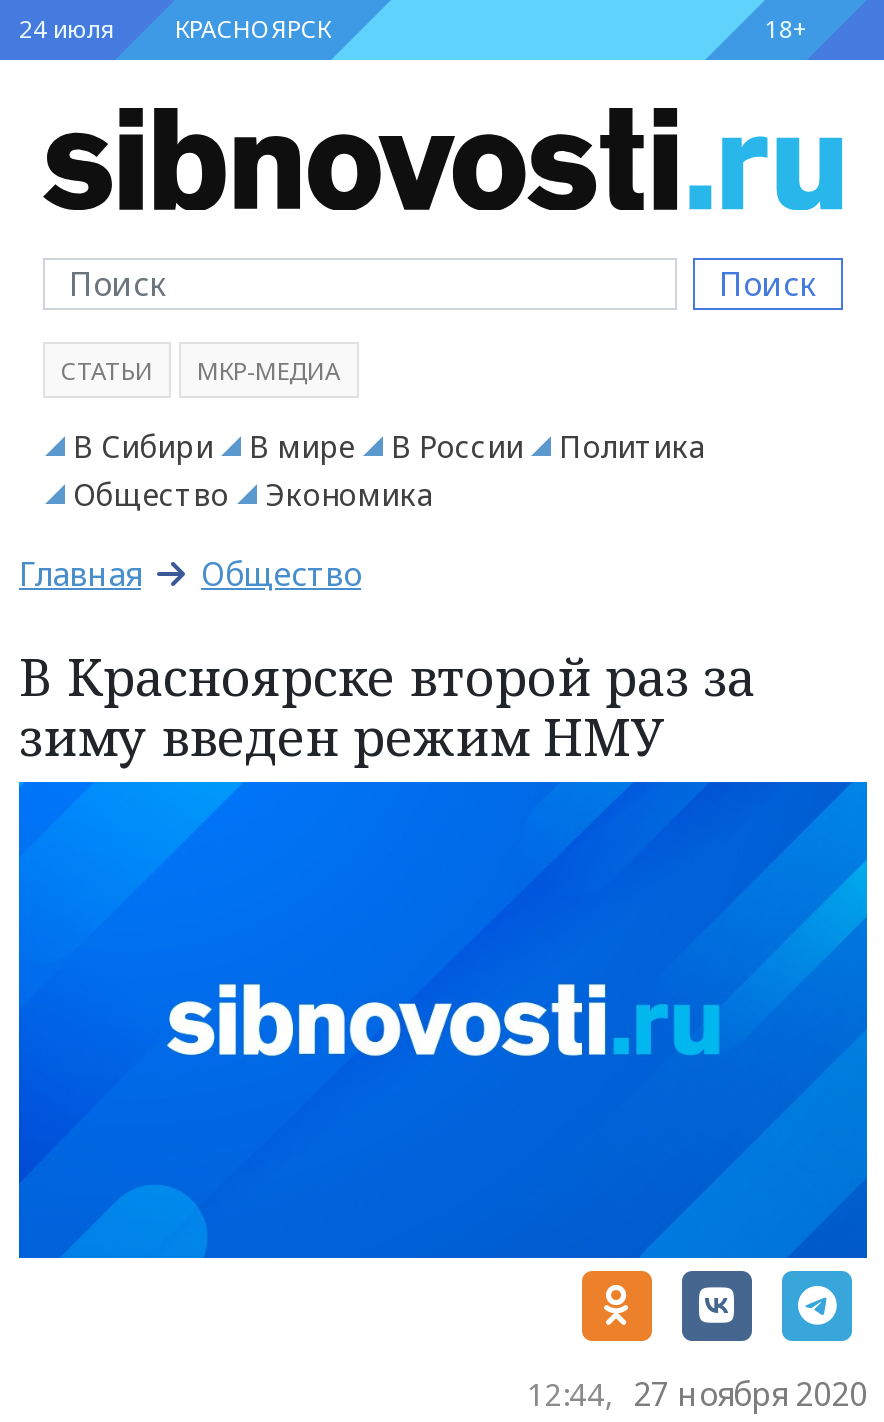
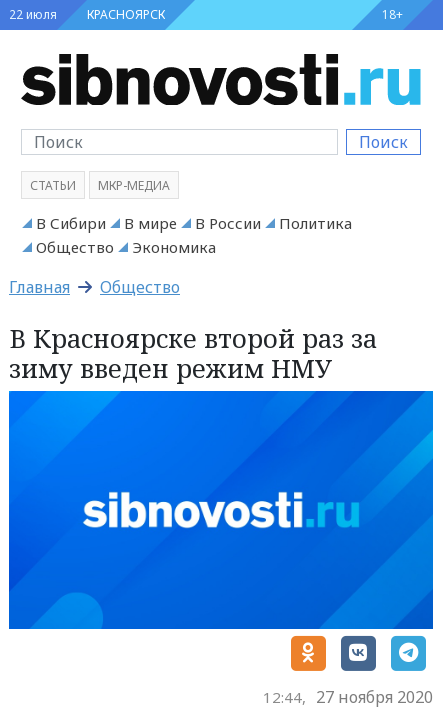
[19,12,331,46] 24 июля КРАСНОЯРСК -> [9,6,165,23] 22 июля КРАСНОЯРСК

